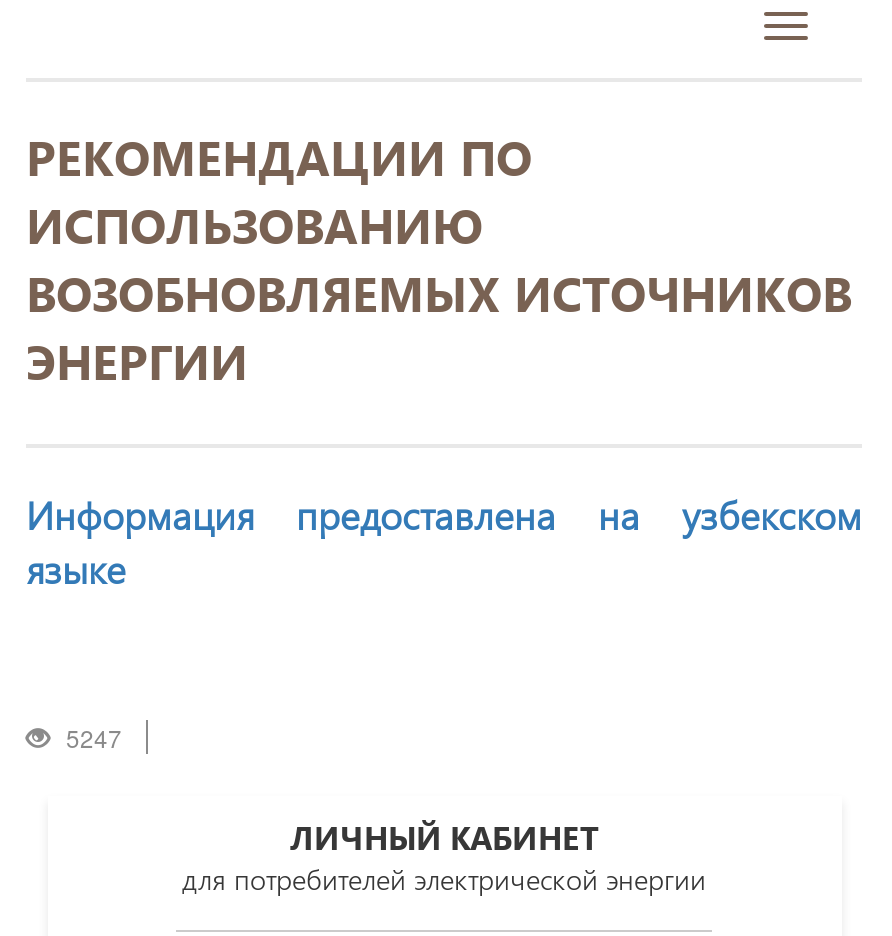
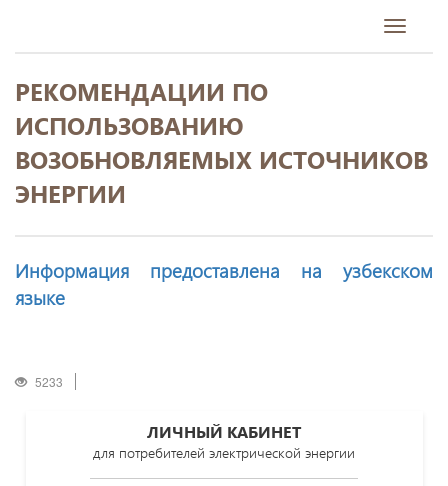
[60,720,122,754] 5247 -> [32,373,63,390] 5233

